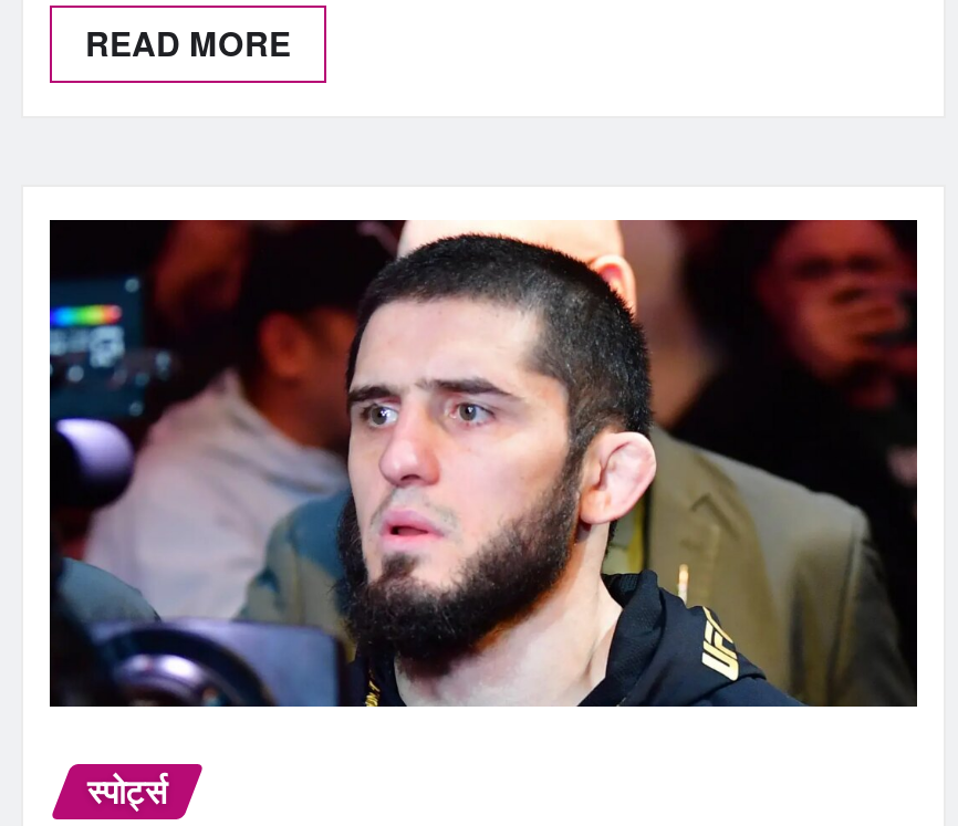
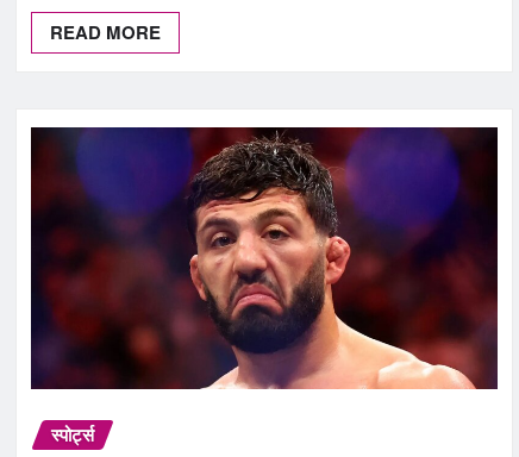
[48,218,917,709] [image] -> [30,126,498,390] [image]

